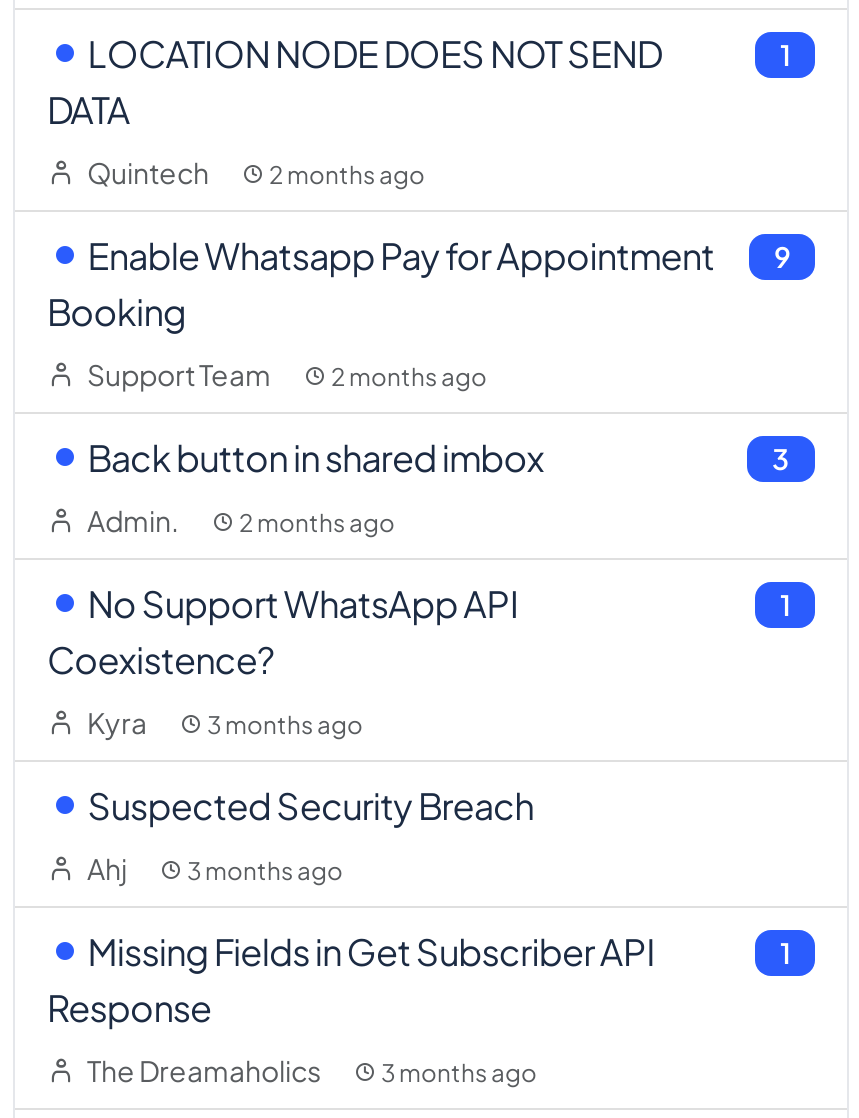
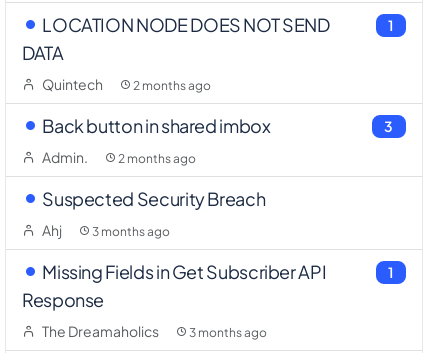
[47,231,714,391] Enable Whatsapp Pay for Appointment | Booking | Support Team | 2 months ago -> none
[774,238,791,274] 9 -> none
[47,579,519,739] No Support WhatsApp API | Coexistence? | Kyra | 3 months ago -> none
[780,586,791,622] 1 -> none

